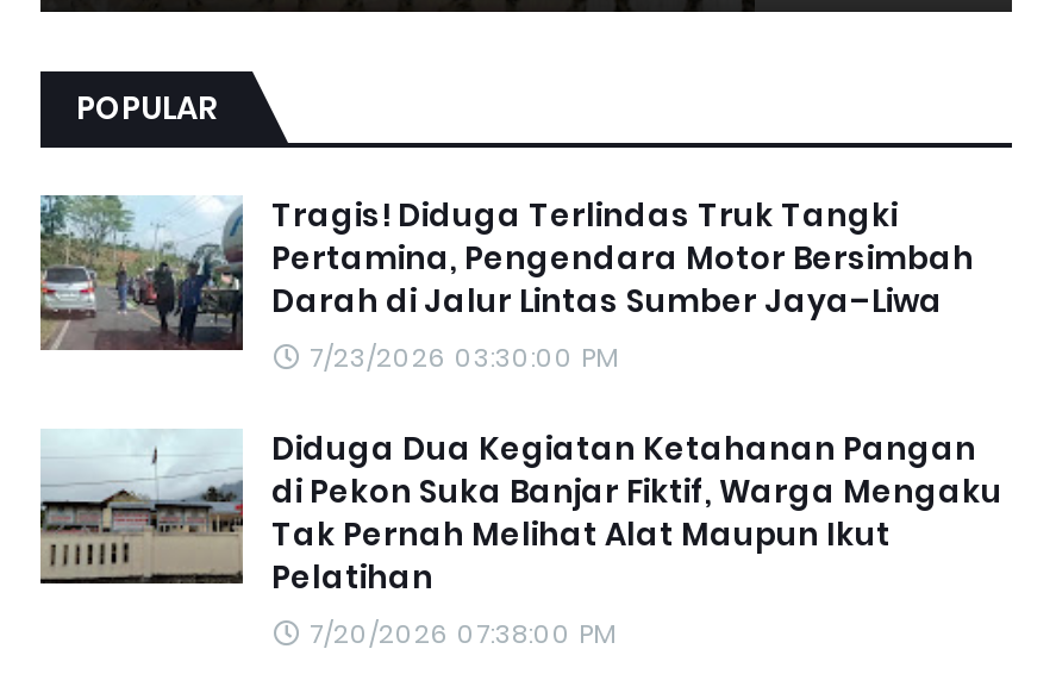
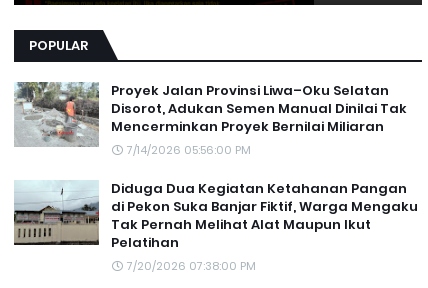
[40,194,974,377] [image] | Tragis! Diduga Terlindas Truk Tangki | Pertamina, Pengendara Motor Bersimbah | Darah di Jalur Lintas Sumber Jaya–Liwa | 7/23/2026 03:30:00 PM -> [15,81,407,158] [image] | Proyek Jalan Provinsi Liwa–Oku Selatan | Disorot, Adukan Semen Manual Dinilai Tak | Mencerminkan Proyek Bernilai Miliaran | 7/14/2026 05:56:00 PM

